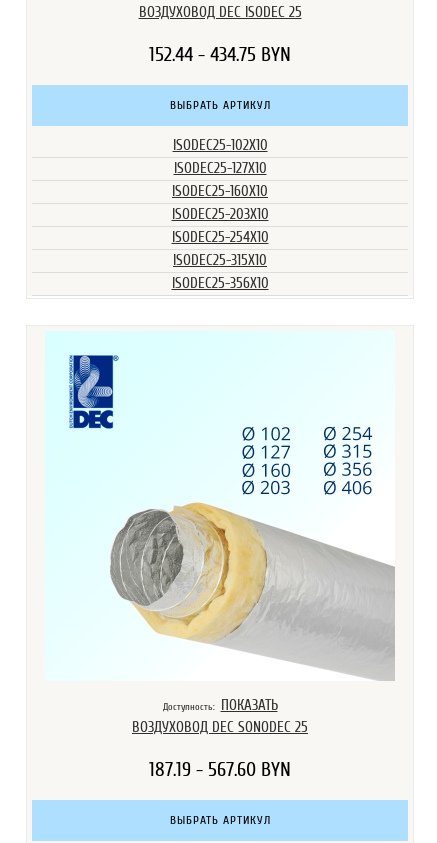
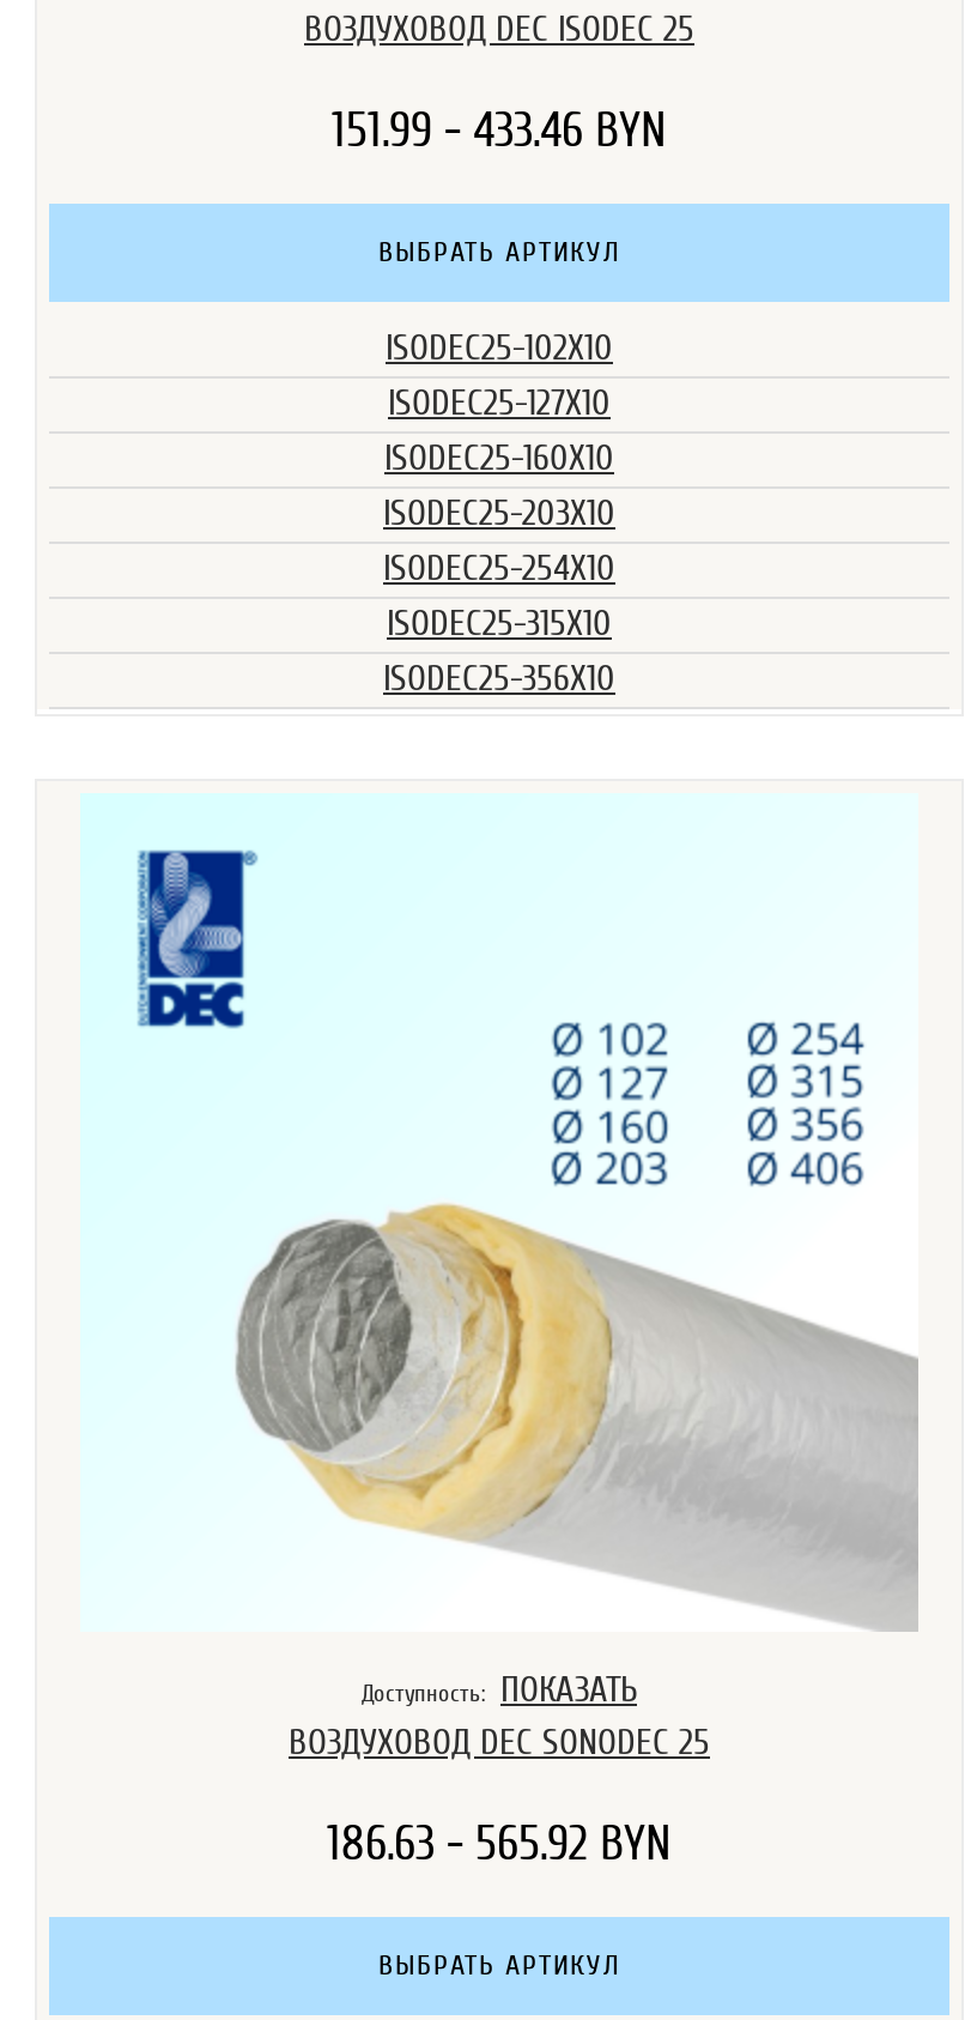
[149,43,291,66] 152.44 - 434.75 BYN -> [332,103,667,158] 151.99 - 433.46 BYN
[149,758,291,781] 187.19 - 567.60 BYN -> [327,1816,672,1871] 186.63 - 565.92 BYN

